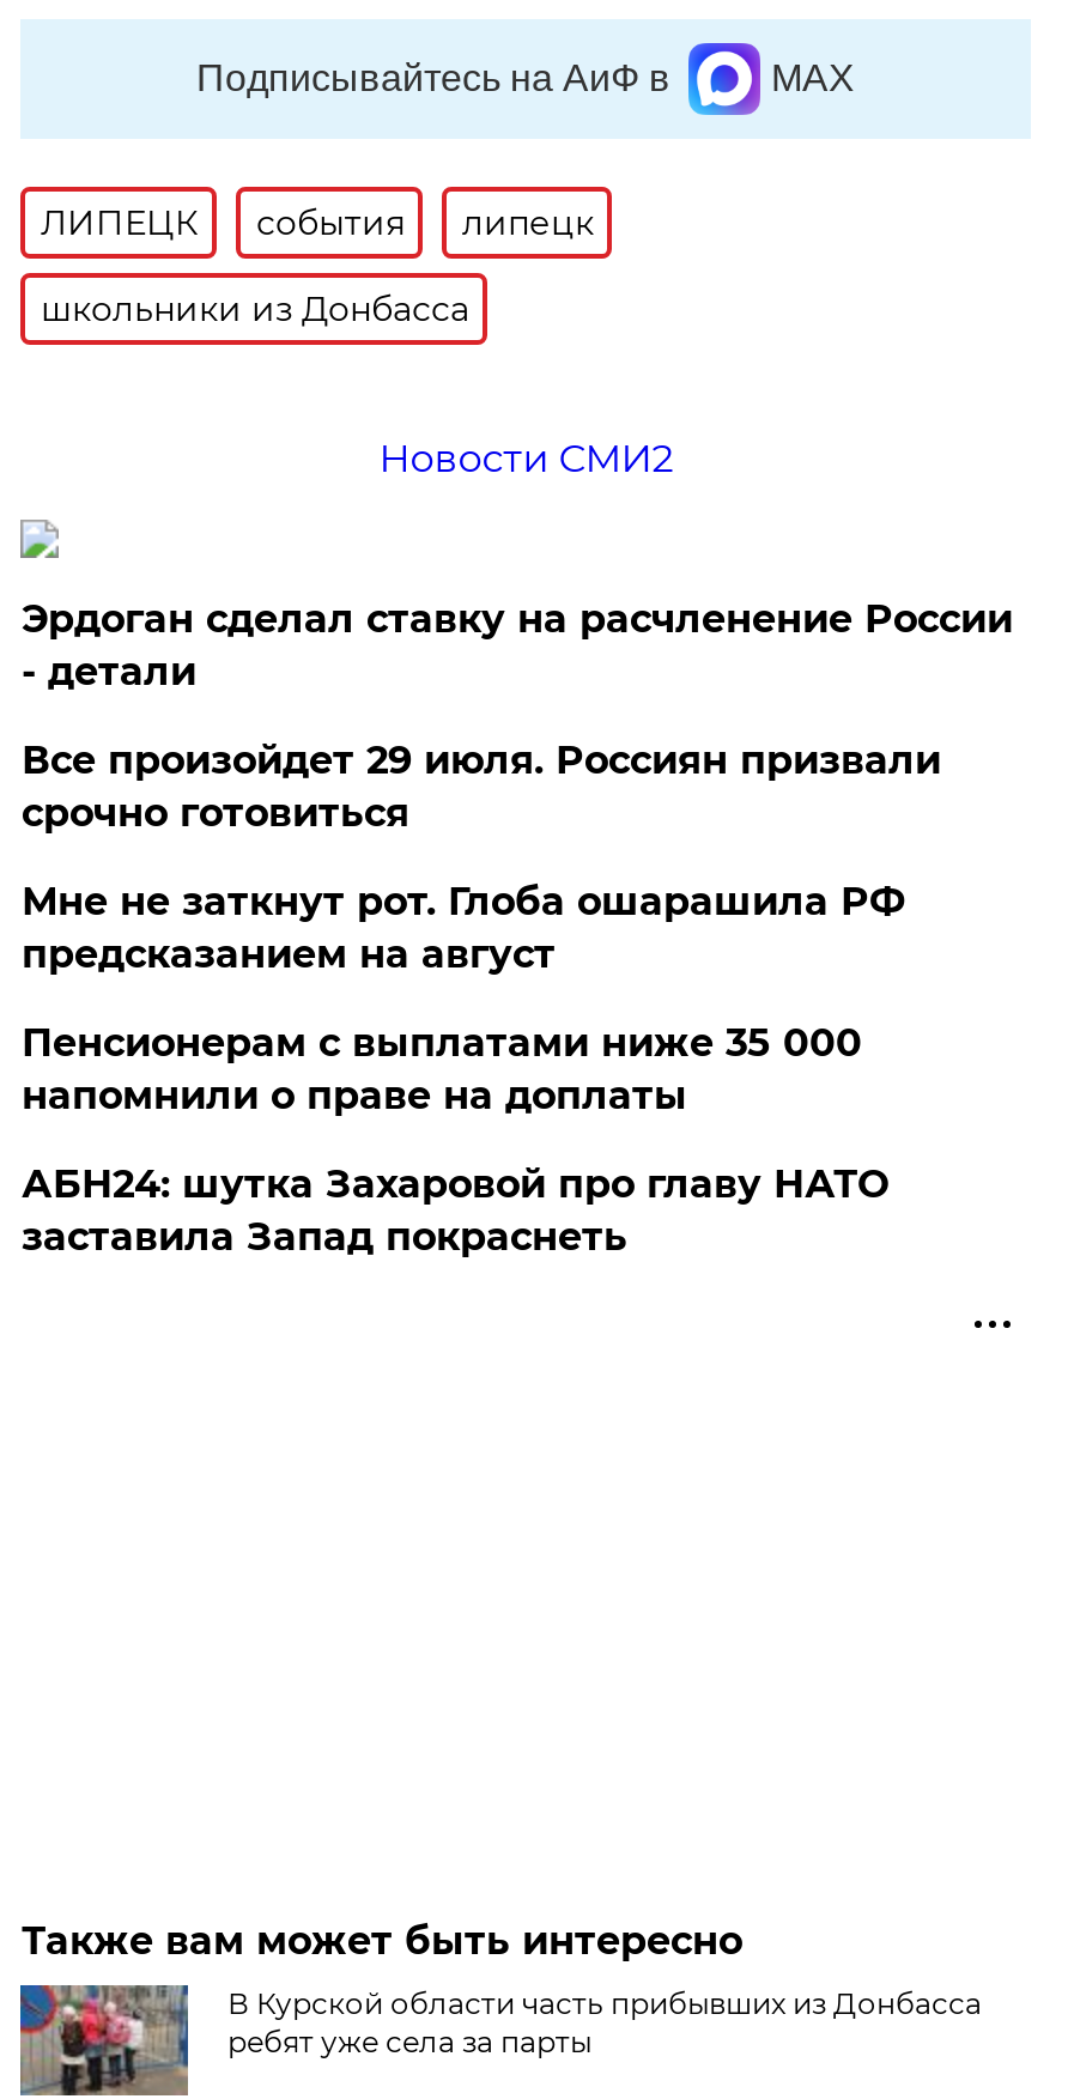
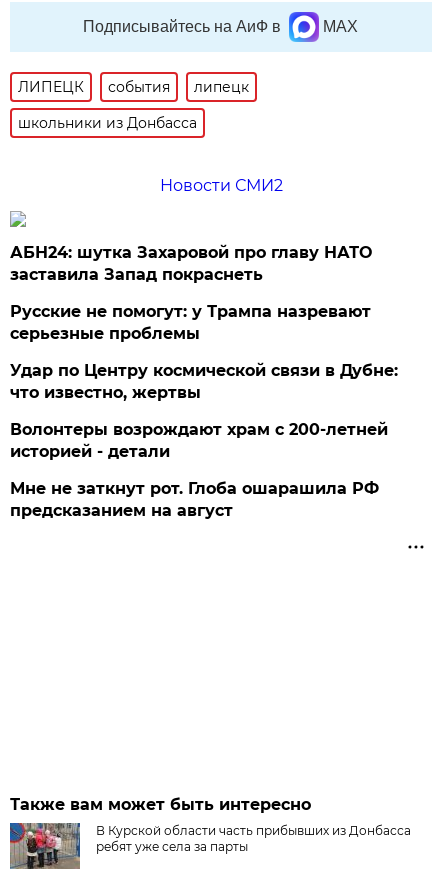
[21,596,1013,1118] Эрдоган сделал ставку на расчленение России | - детали | Все произойдет 29 июля. Россиян призвали | срочно готовиться | Пенсионерам с выплатами ниже 35 000 | напомнили о праве на доплаты -> none
moved [21,878,905,976] -> [10,479,379,520]: Мне не заткнут рот. Глоба ошарашила РФ | предсказанием на август
moved [21,1161,888,1259] -> [10,243,372,284]: АБН24: шутка Захаровой про главу НАТО | заставила Запад покраснеть
none -> [10,302,398,461] Русские не помогут: у Трампа назревают | серьезные проблемы | Удар по Центру космической связи в Дубне: | что известно, жертвы | Волонтеры возрождают храм с 200-летней | историей - детали

